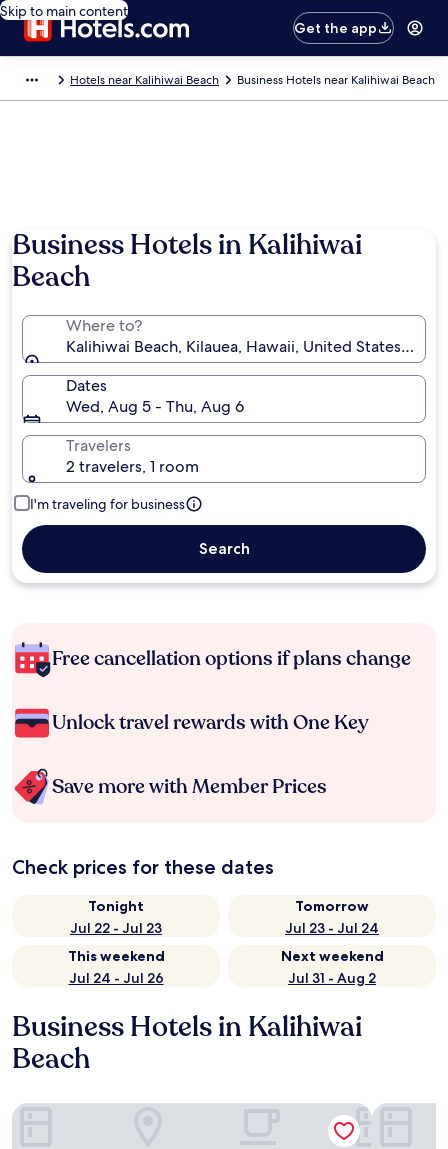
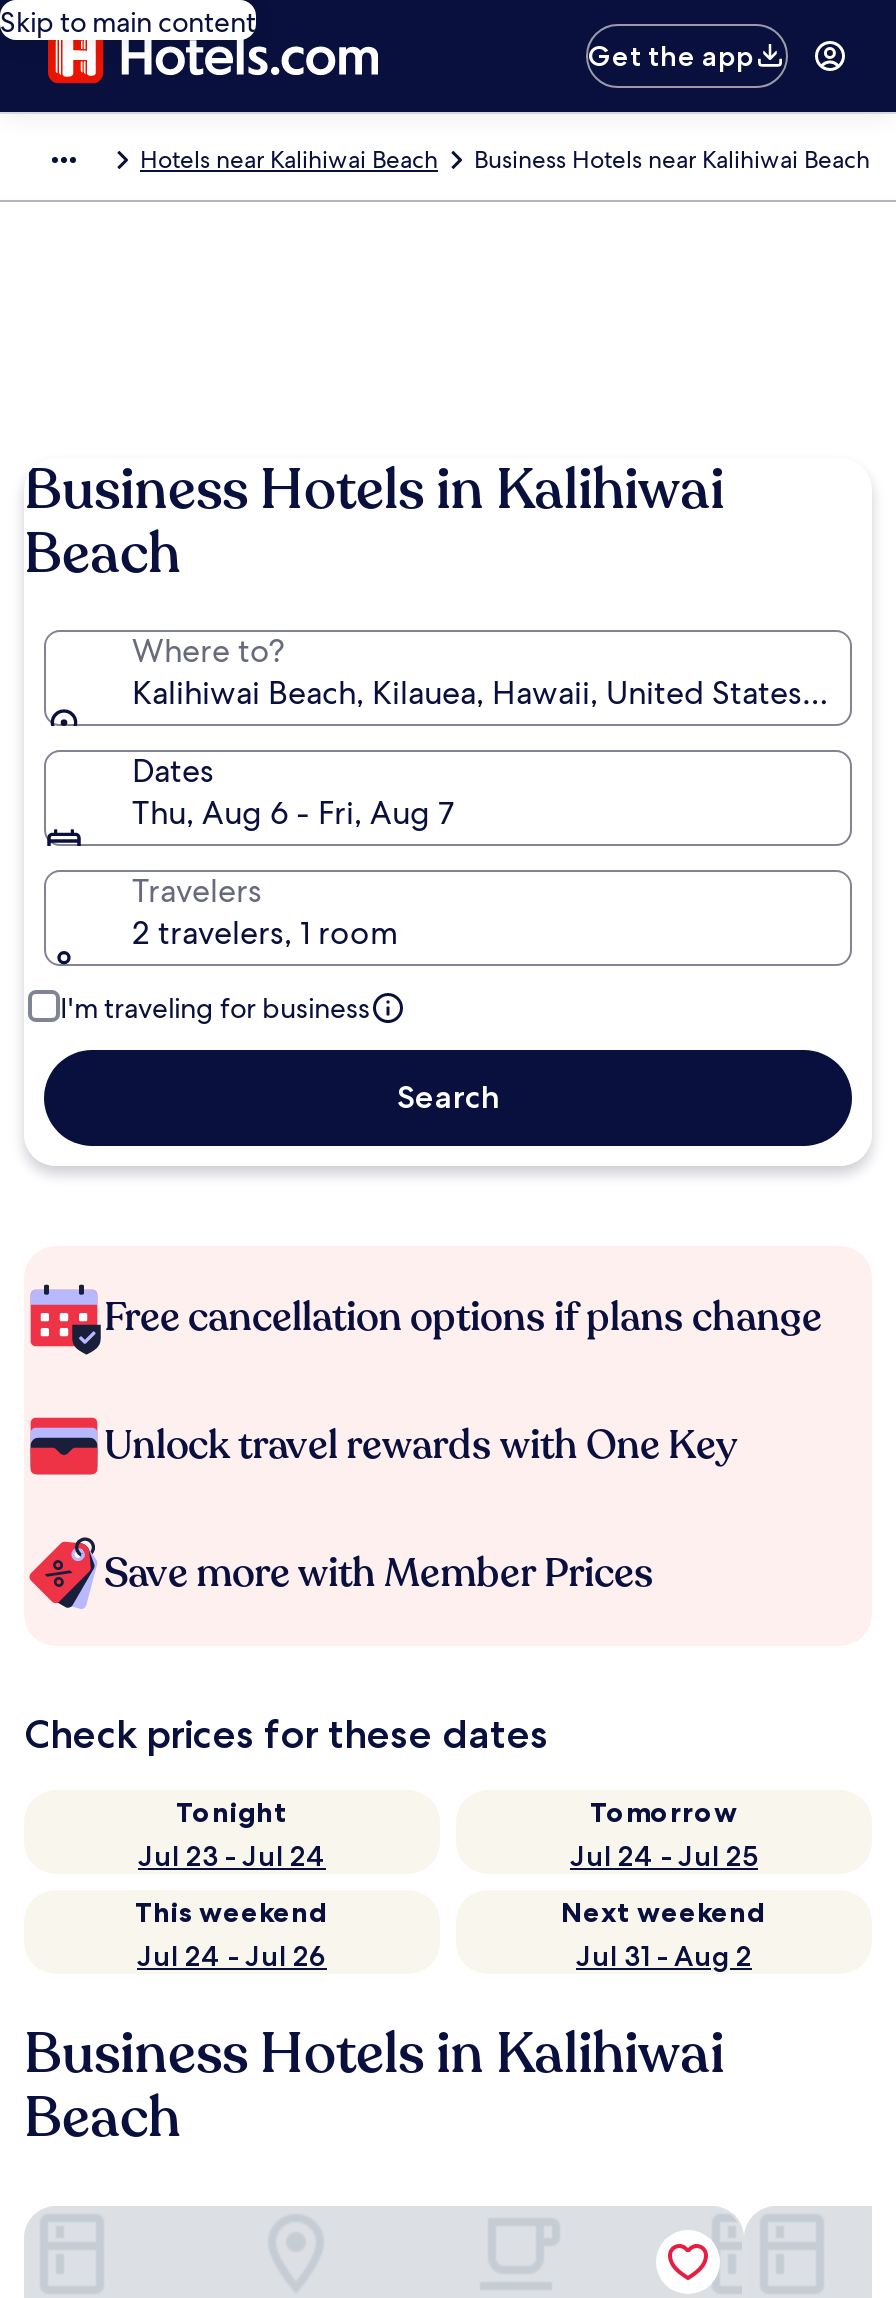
[66,396,244,417] Wed, Aug 5 - Thu, Aug 6 -> [132,792,454,834] Thu, Aug 6 - Fri, Aug 7
[70,919,162,937] Jul 22 - Jul 23 -> [138,1838,326,1874] Jul 23 - Jul 24
[285,919,379,937] Jul 23 - Jul 24 -> [570,1838,758,1874] Jul 24 - Jul 25

